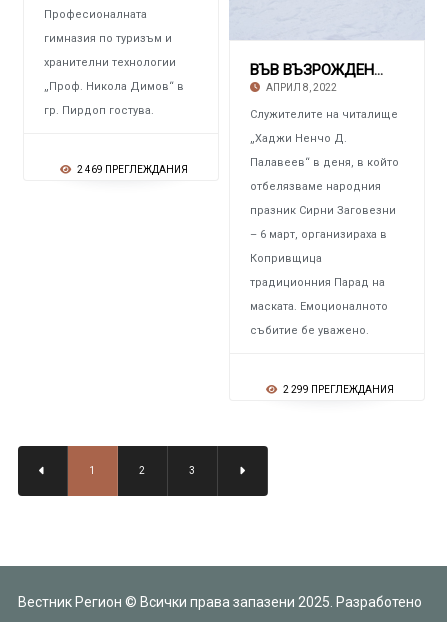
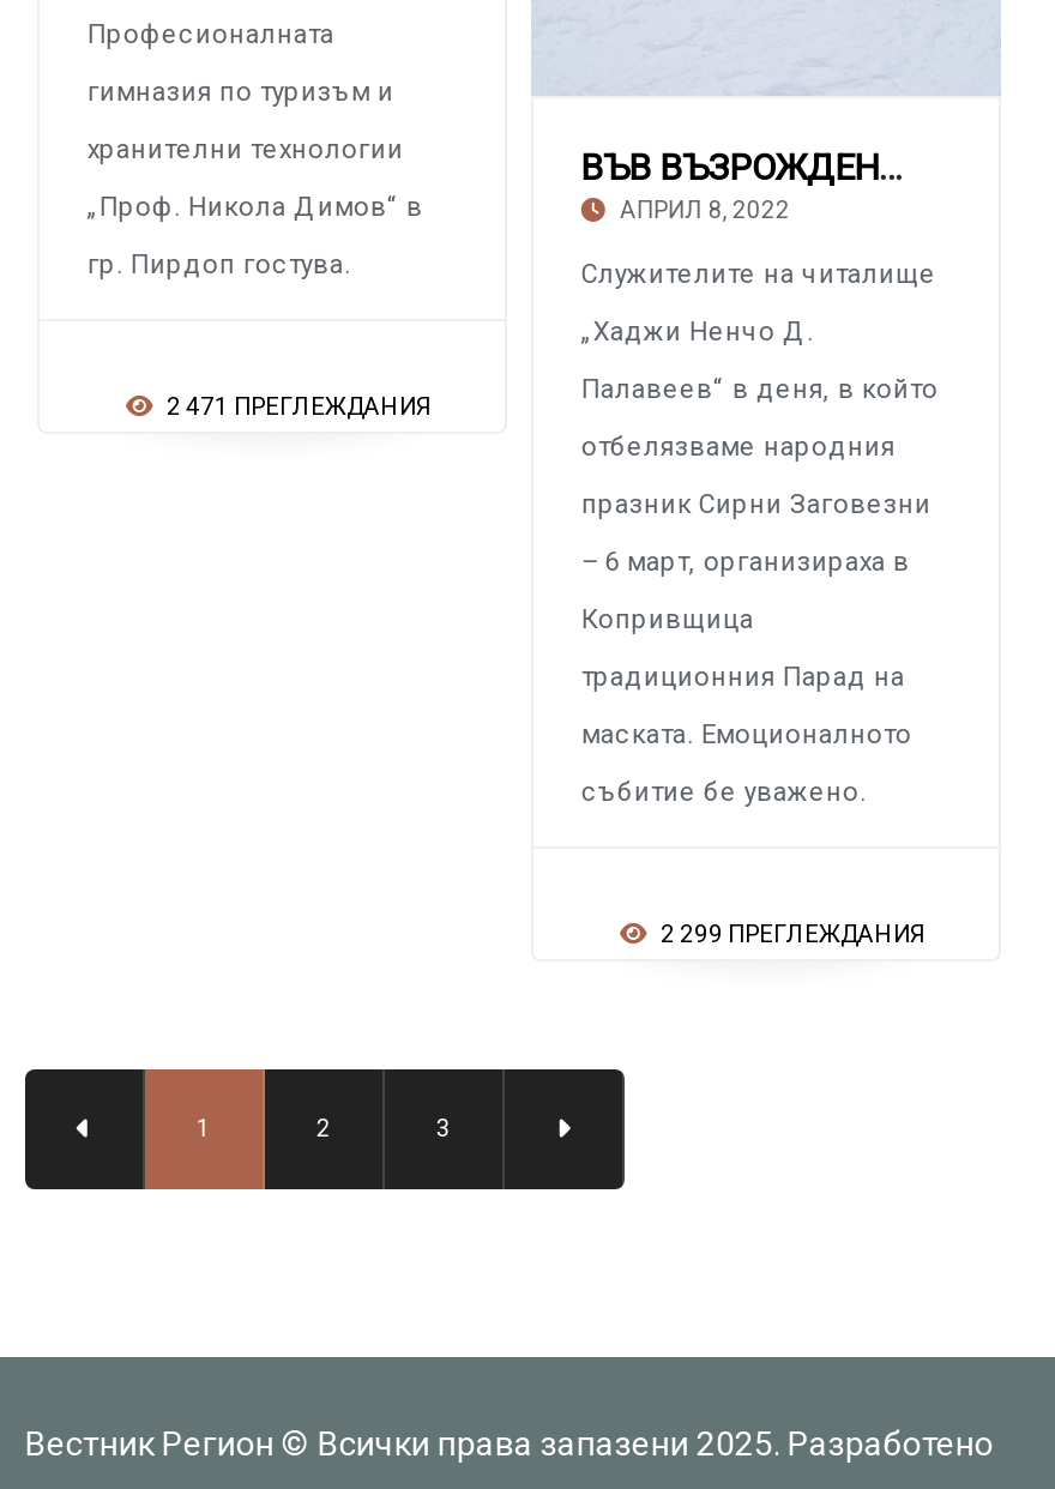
[75,164,188,175] 2 469 ПРЕГЛЕЖДАНИЯ -> [162,393,433,420] 2 471 ПРЕГЛЕЖДАНИЯ

